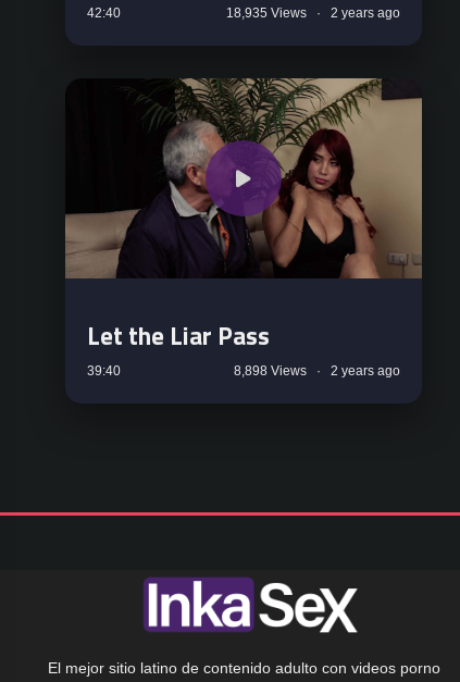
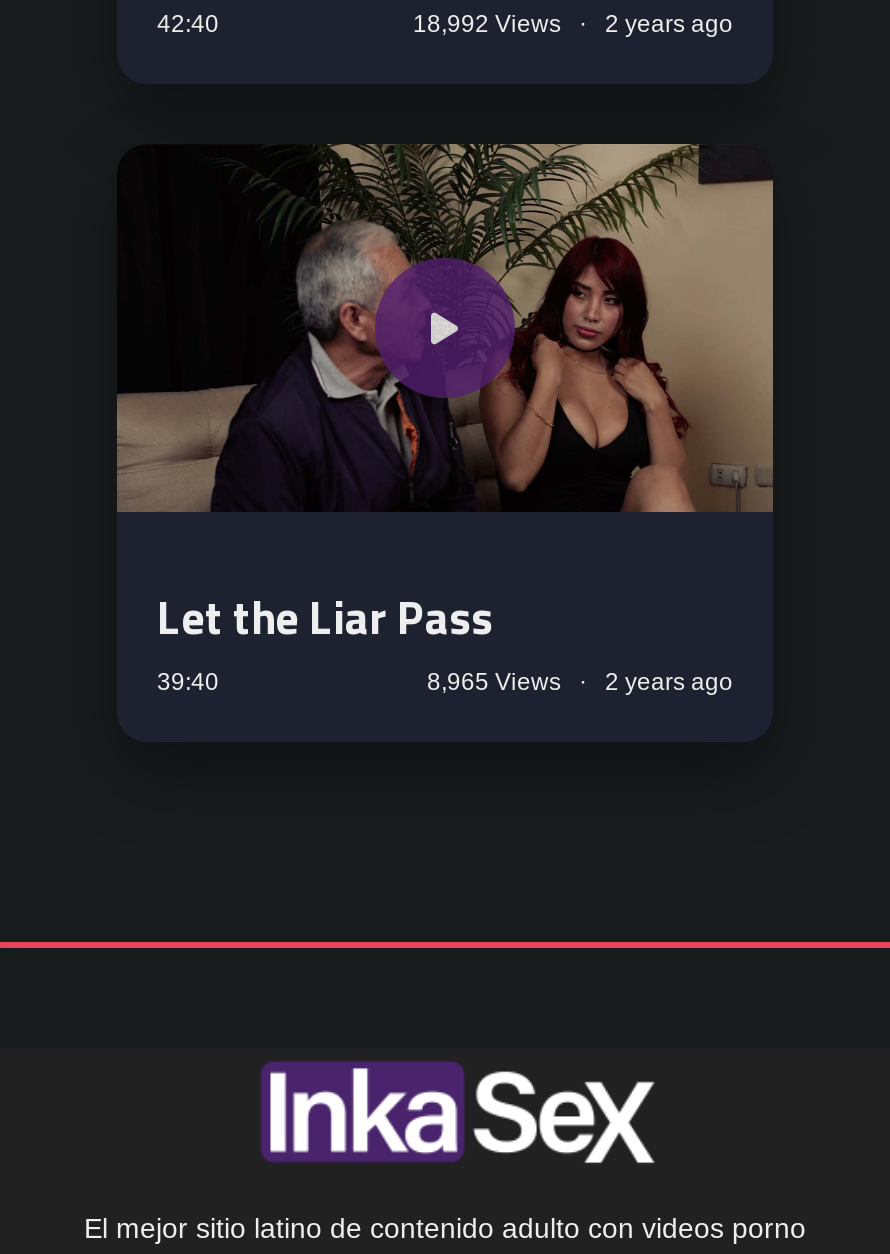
[226,5,400,20] 18,935 Views · 2 years ago -> [413,9,733,37] 18,992 Views · 2 years ago
[234,363,400,379] 8,898 Views · 2 years ago -> [427,668,733,696] 8,965 Views · 2 years ago

